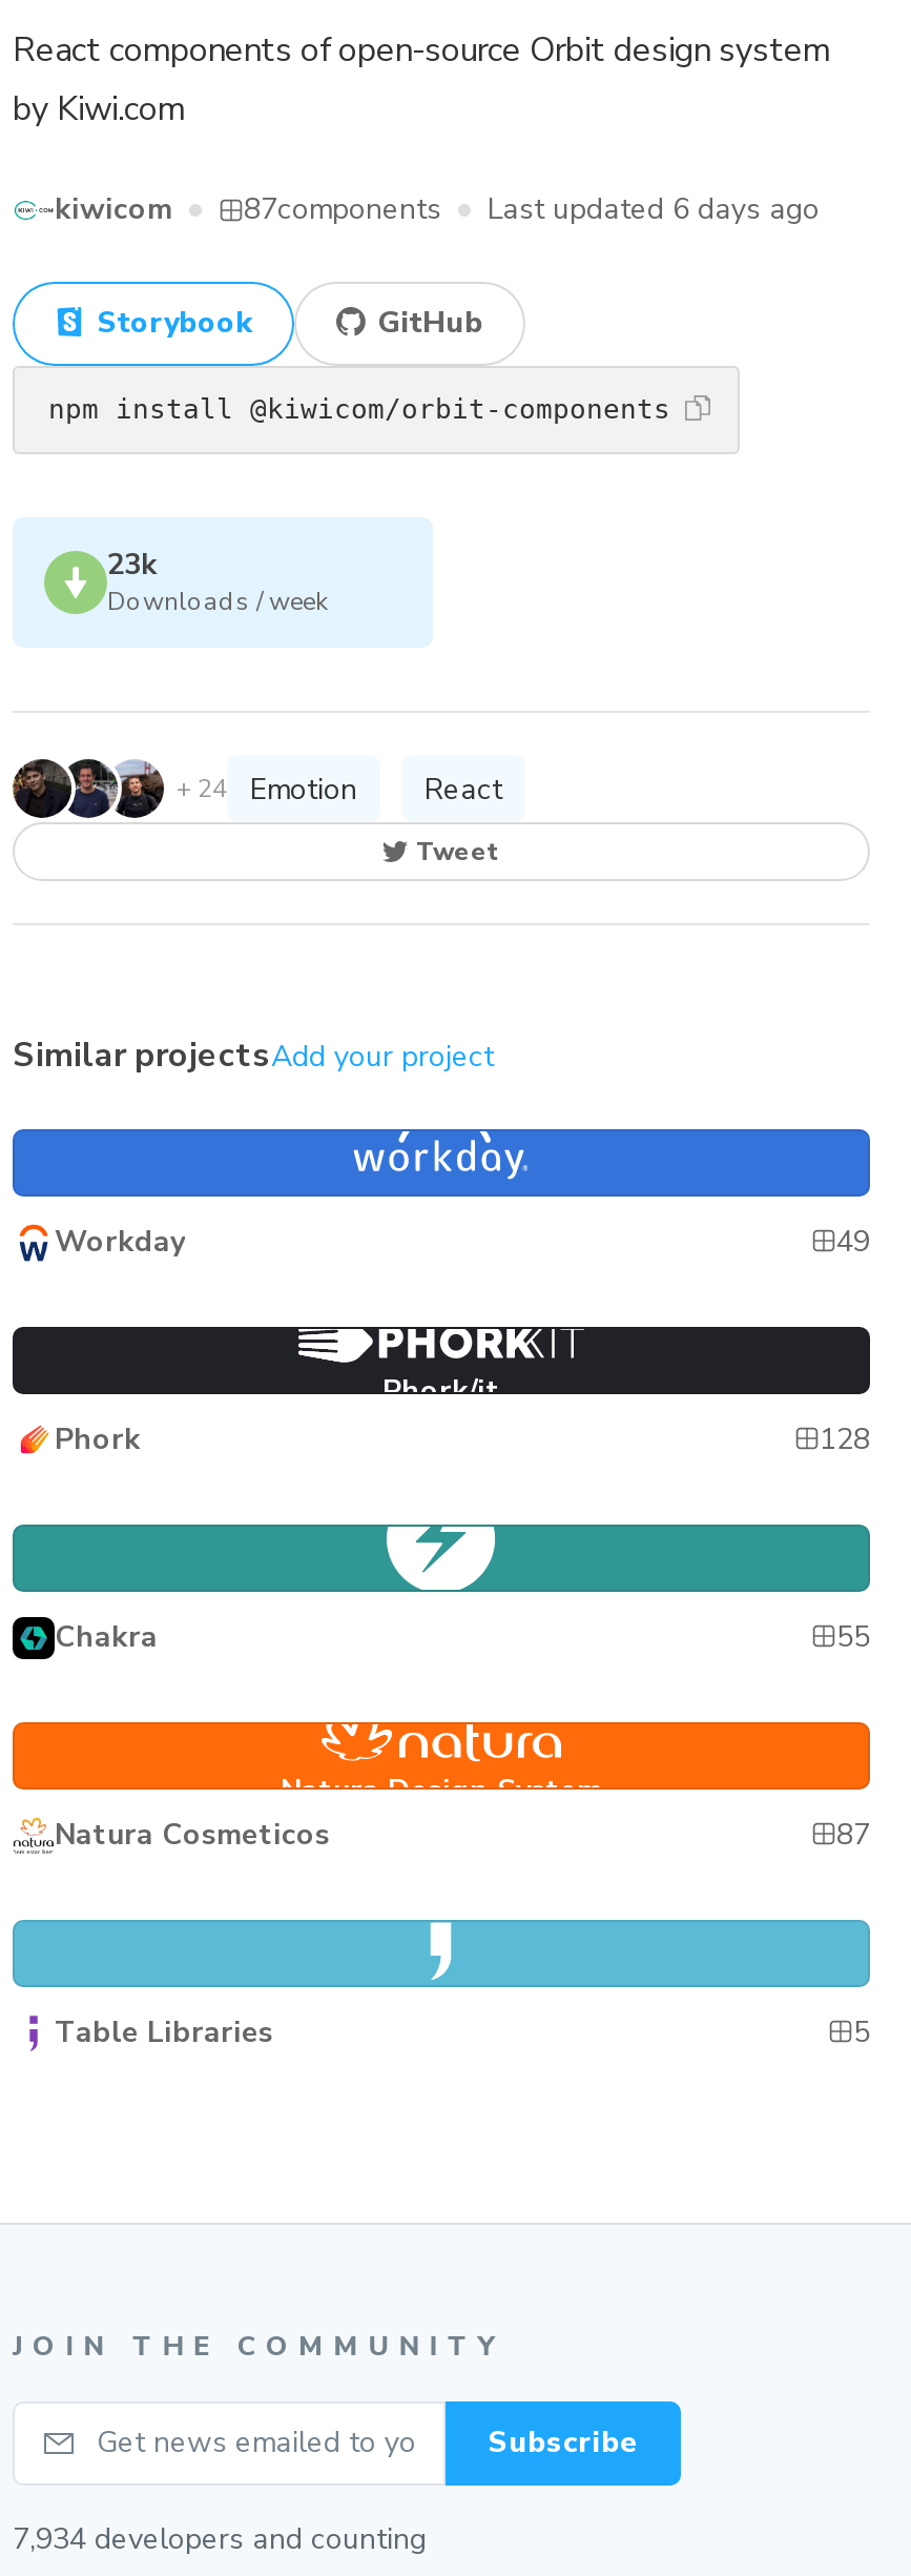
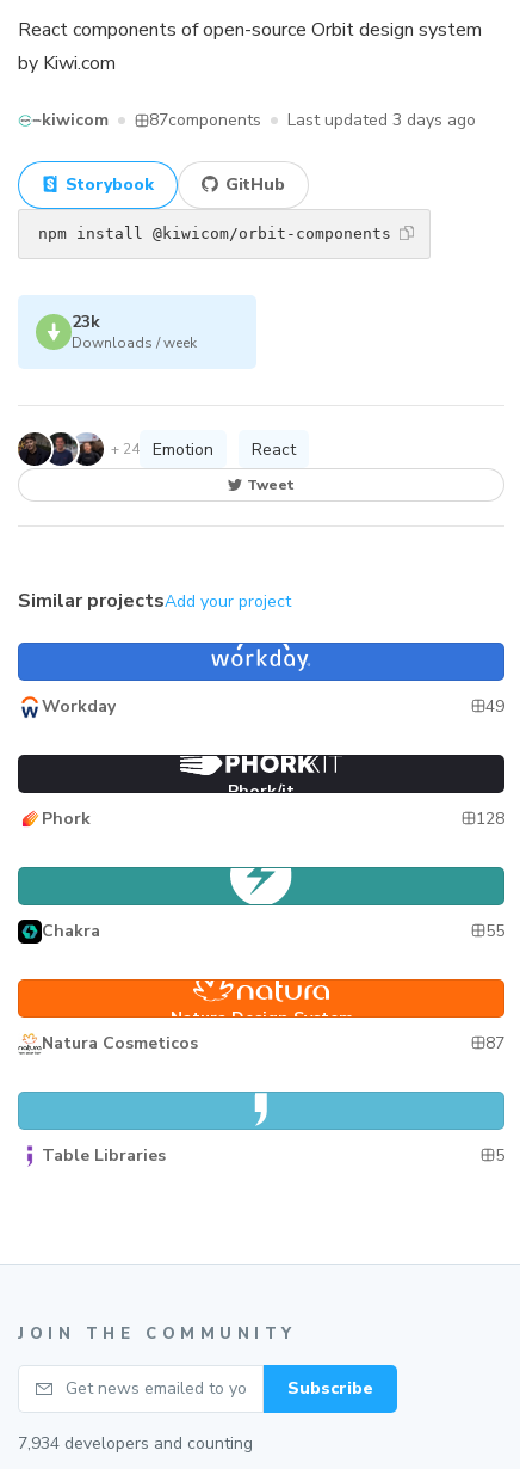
[488,189,820,229] Last updated 6 days ago -> [287,109,476,131] Last updated 3 days ago

